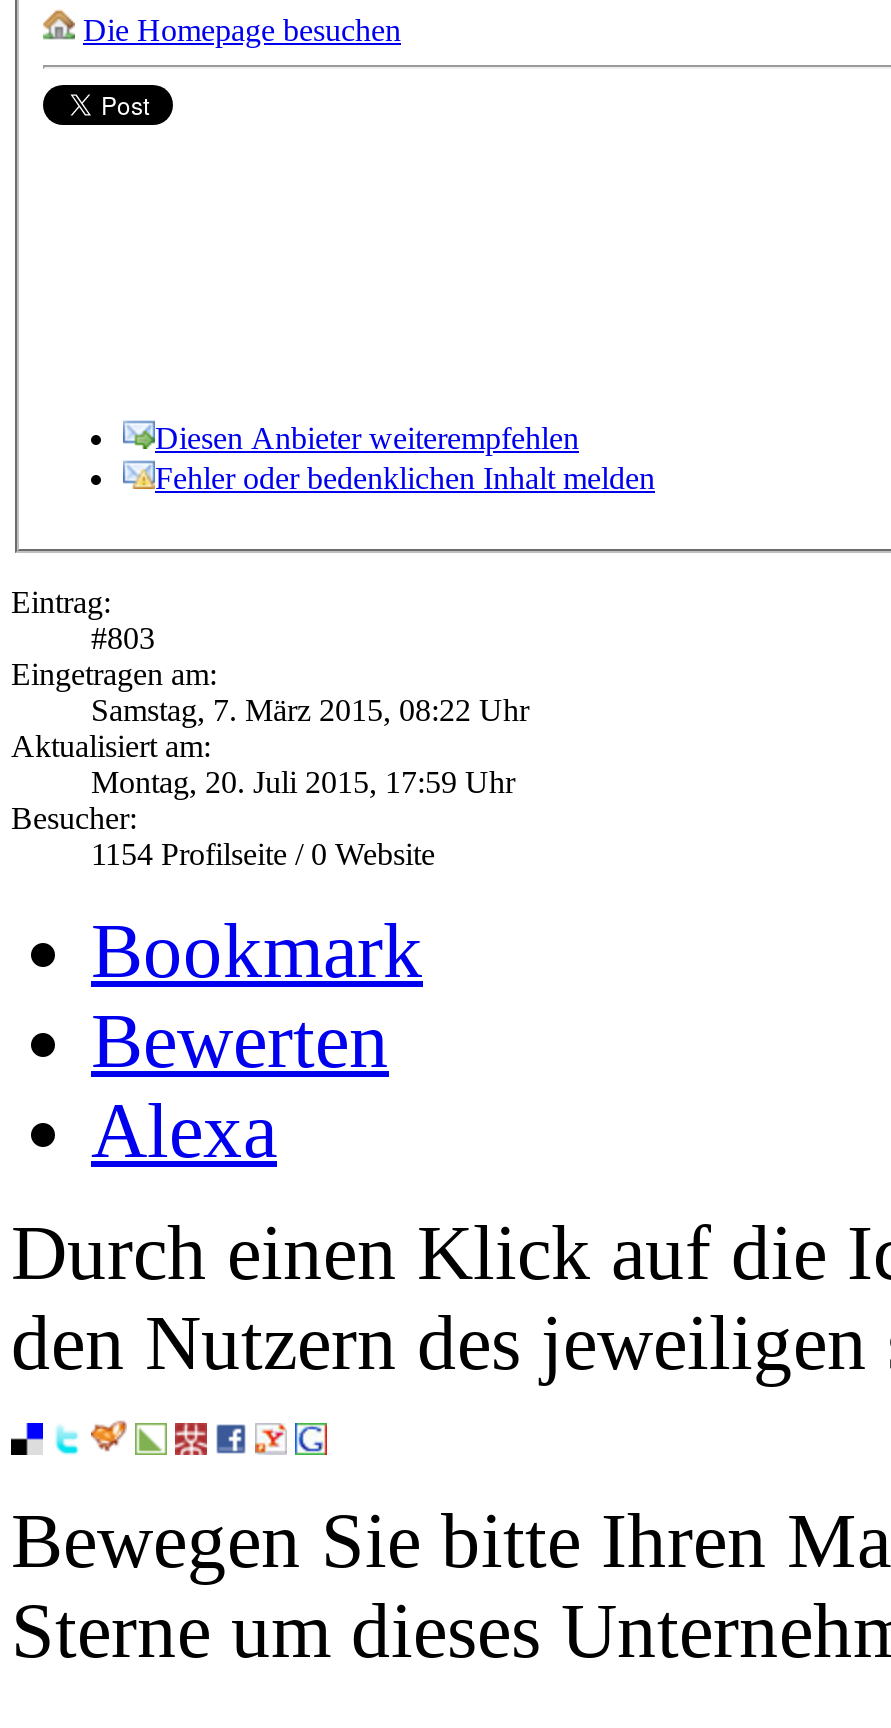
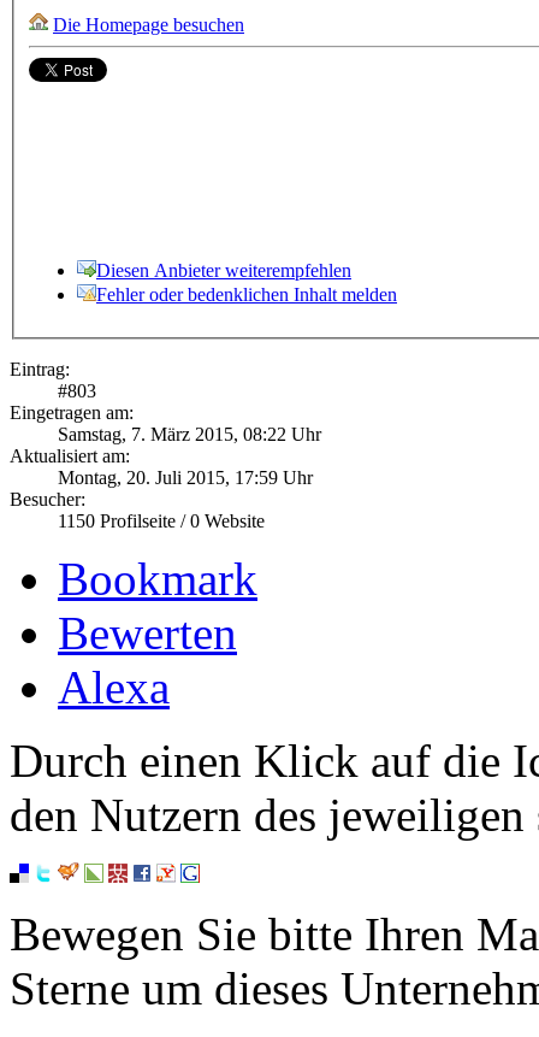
[91,837,435,871] 1154 Profilseite / 0 Website -> [58,510,265,531] 1150 Profilseite / 0 Website

